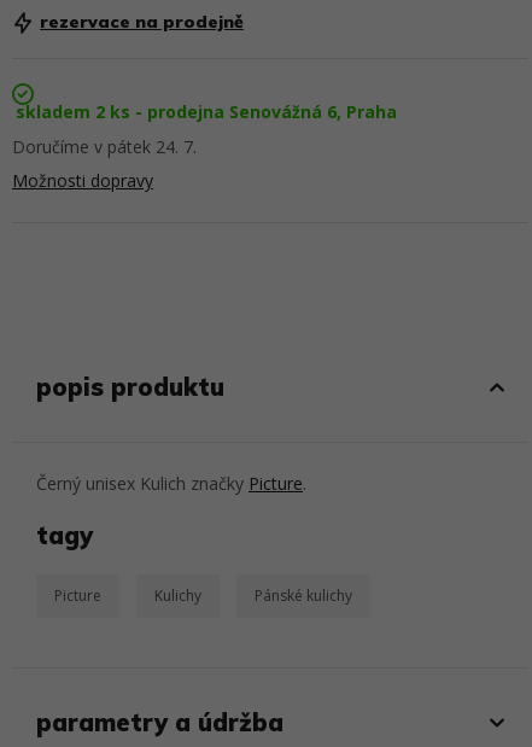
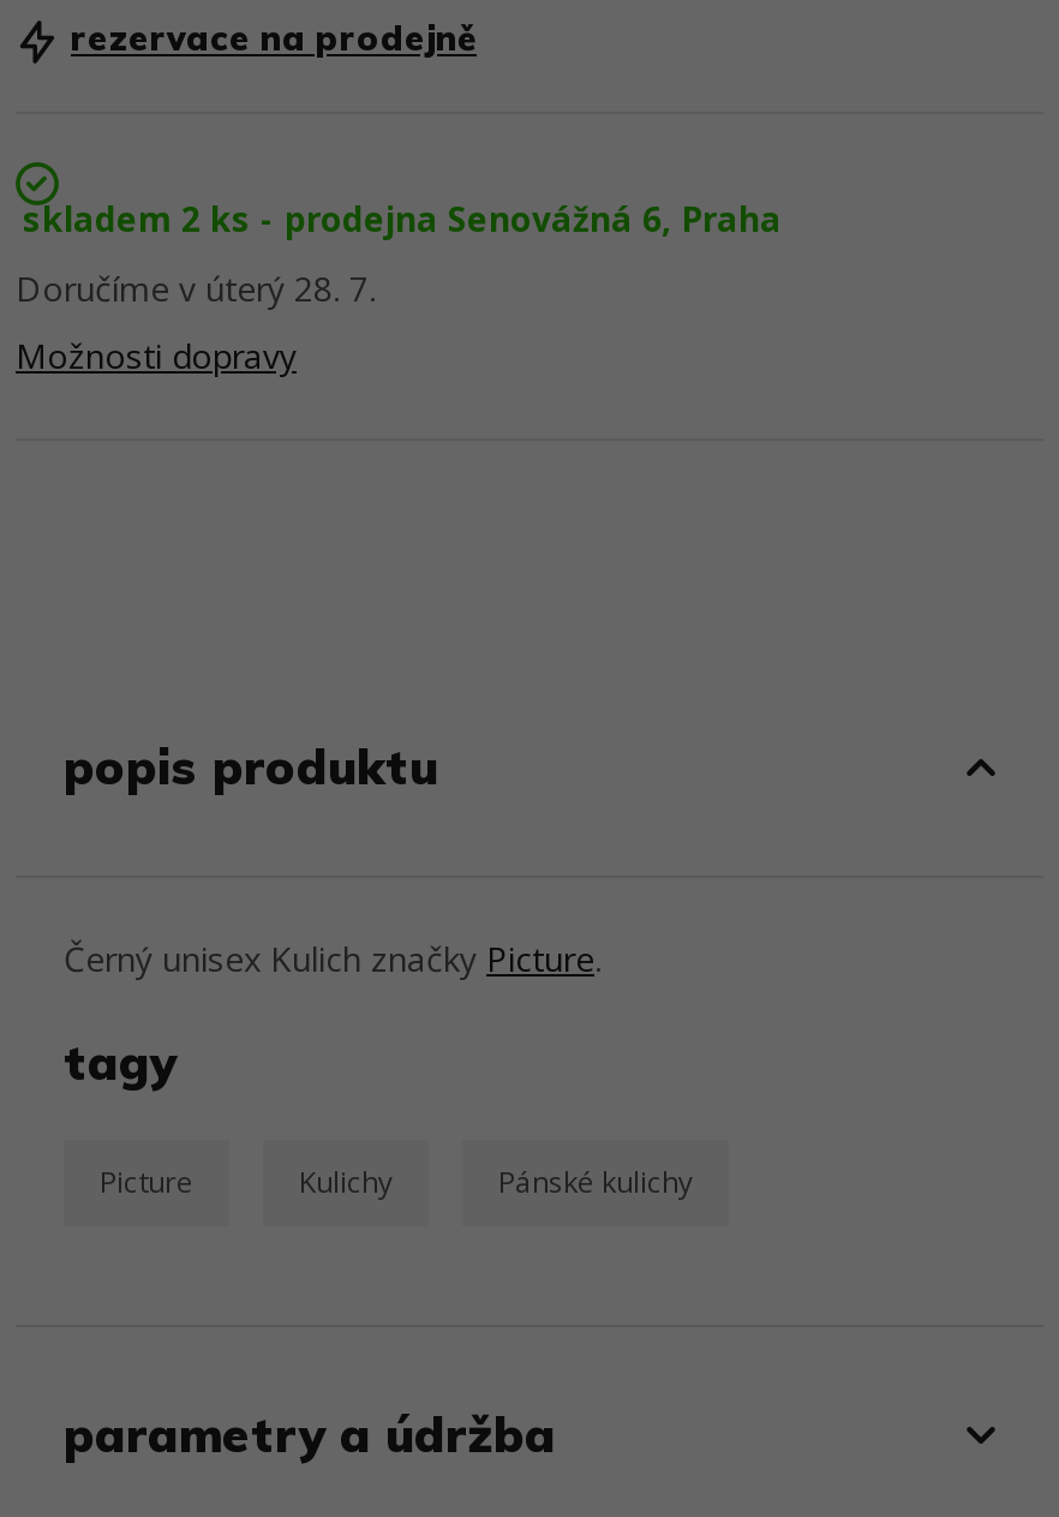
[12,135,197,158] Doručíme v pátek 24. 7. -> [16,264,376,310] Doručíme v úterý 28. 7.

